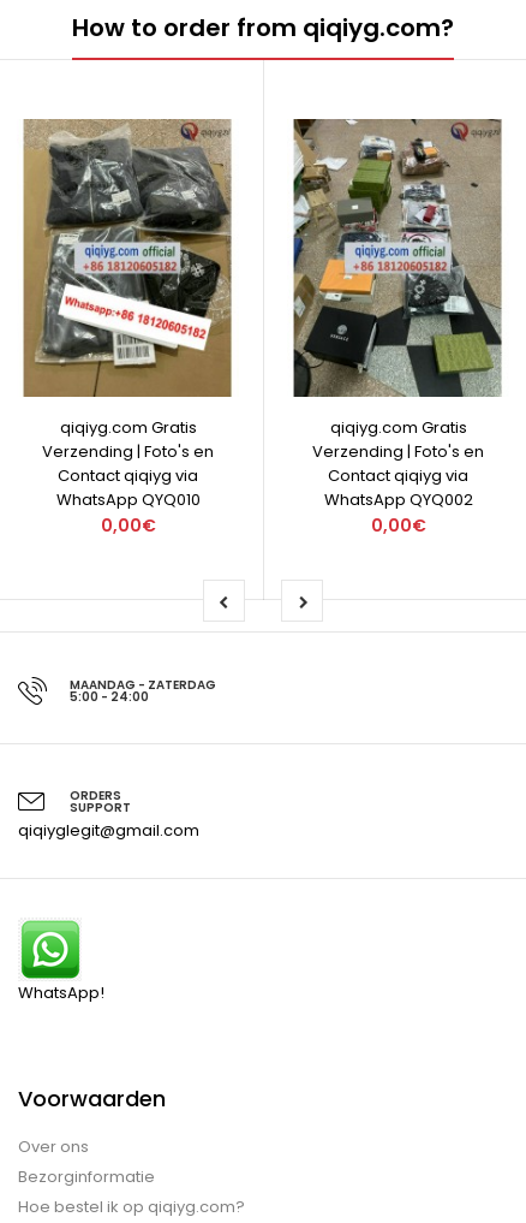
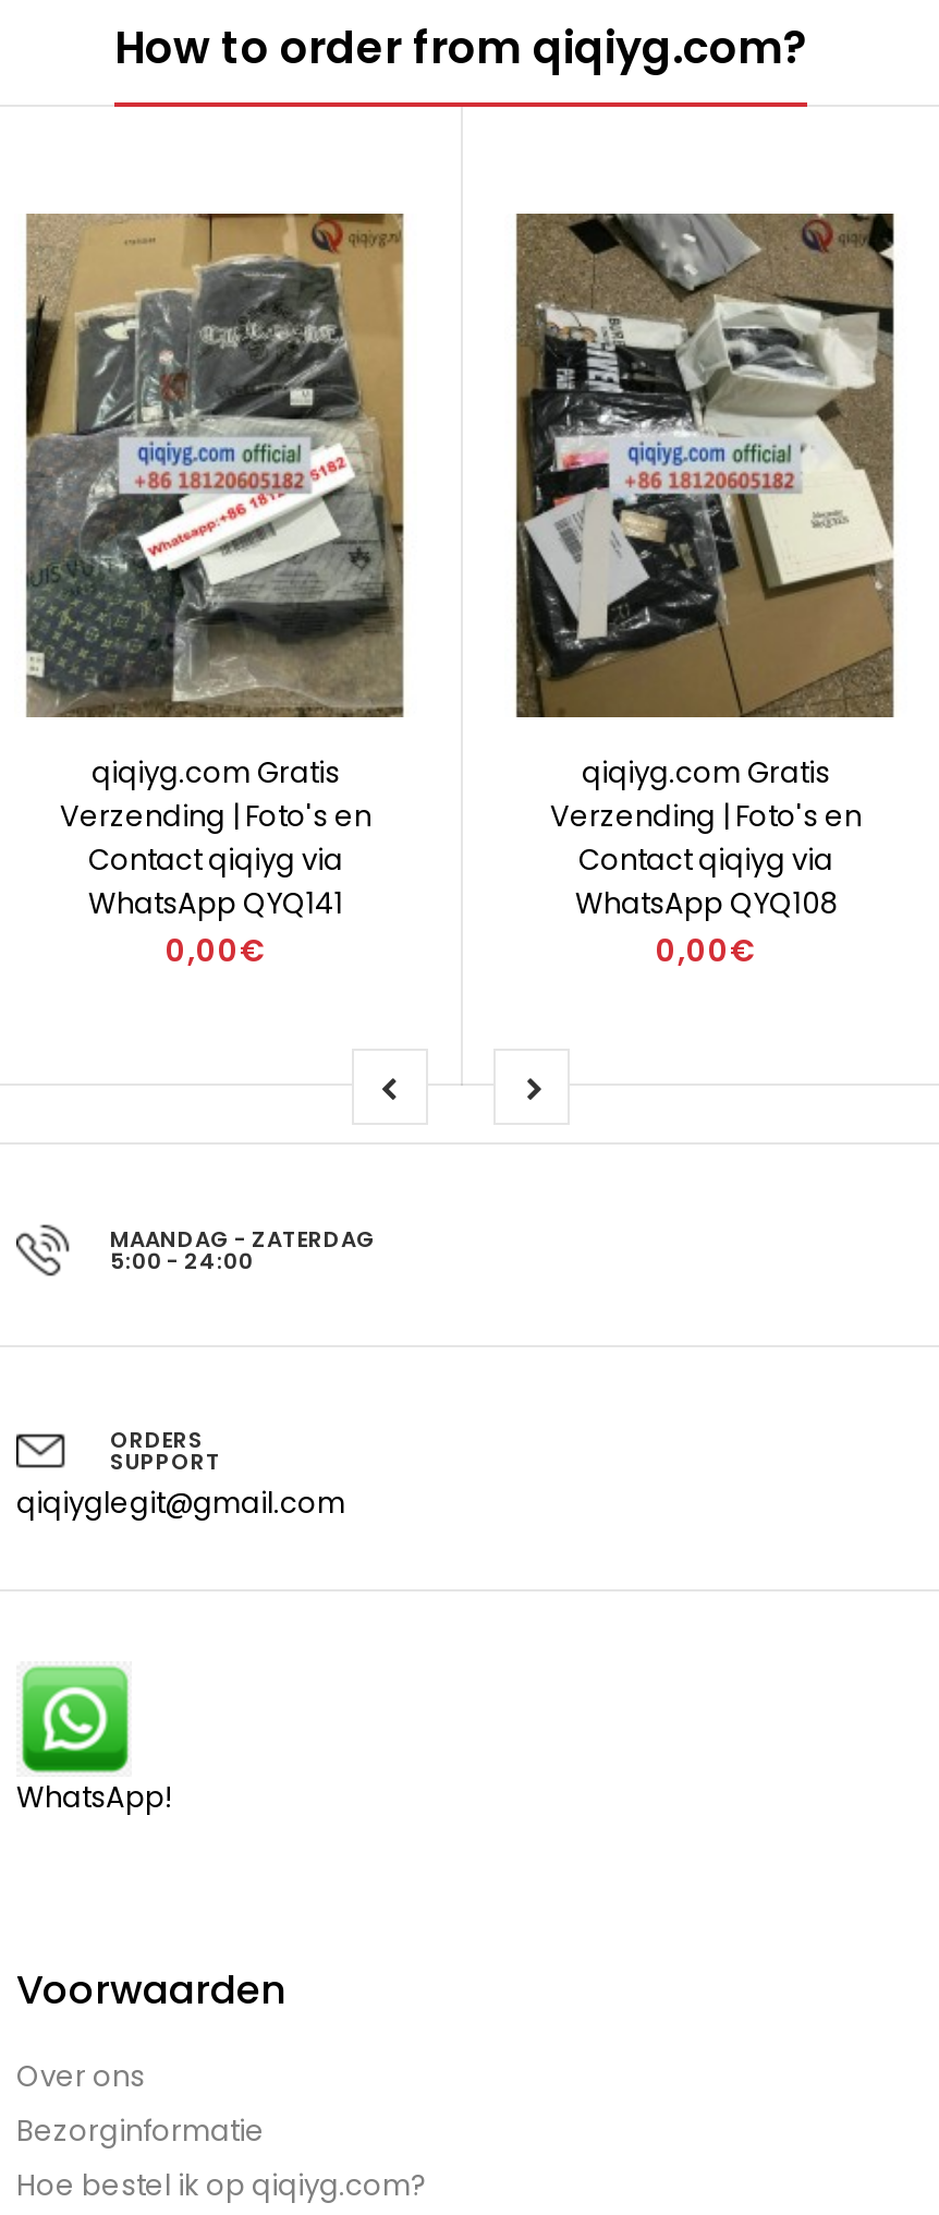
[23,119,231,397] [image] -> [25,214,402,717] [image]
[293,119,502,397] [image] -> [515,211,894,717] [image]
[56,488,200,511] WhatsApp QYQ010 -> [88,883,343,925] WhatsApp QYQ141
[324,488,473,511] WhatsApp QYQ002 -> [575,883,837,925] WhatsApp QYQ108

